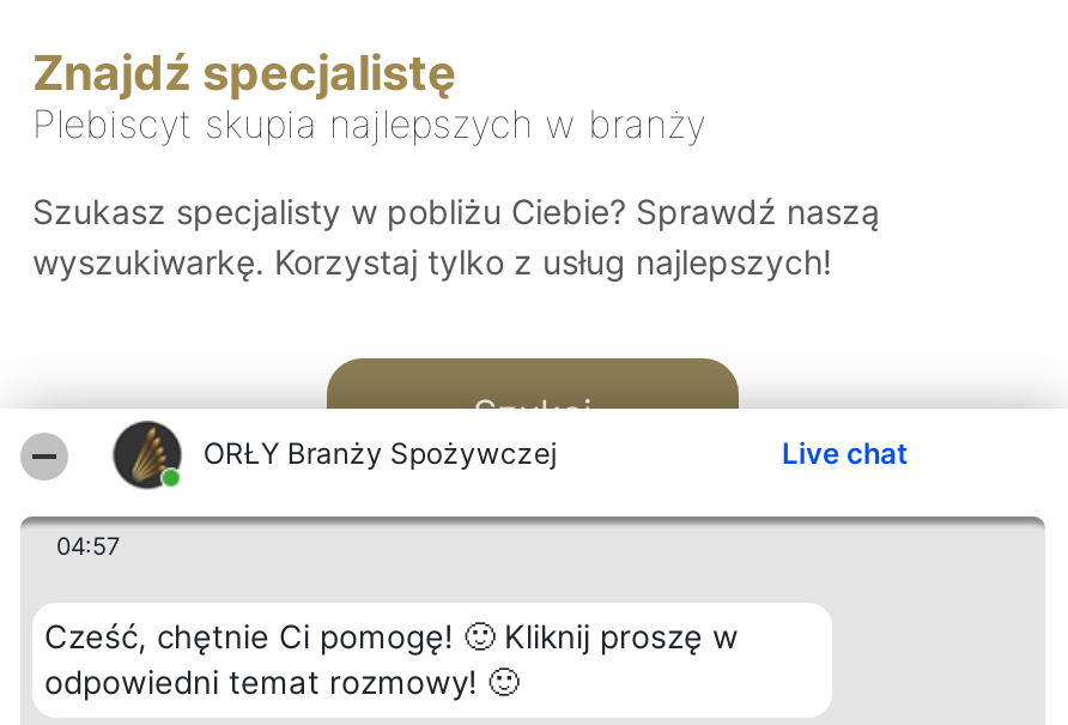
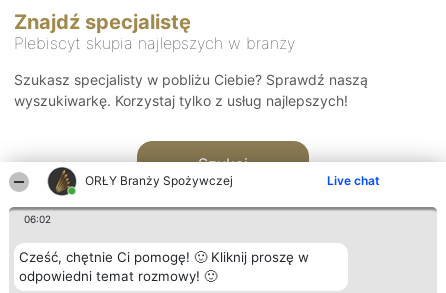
[56,531,121,560] 04:57 -> [24,213,51,225] 06:02

